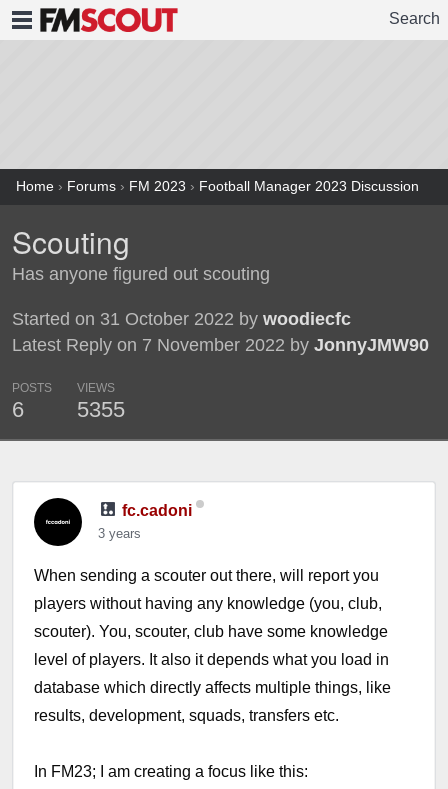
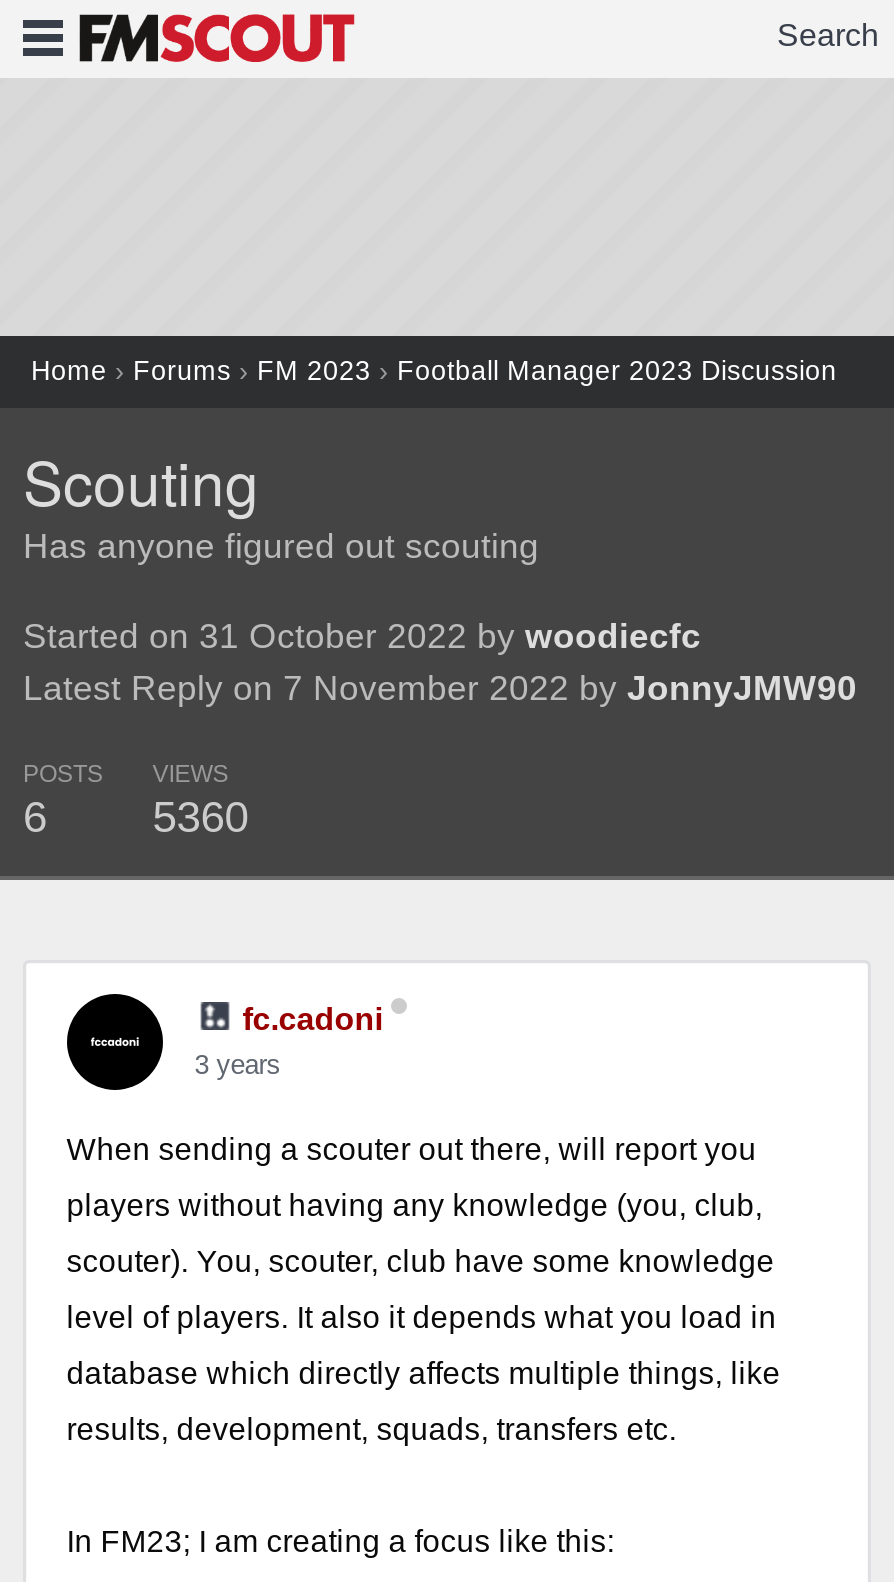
[77,397,125,422] 5355 -> [153,792,249,842] 5360

